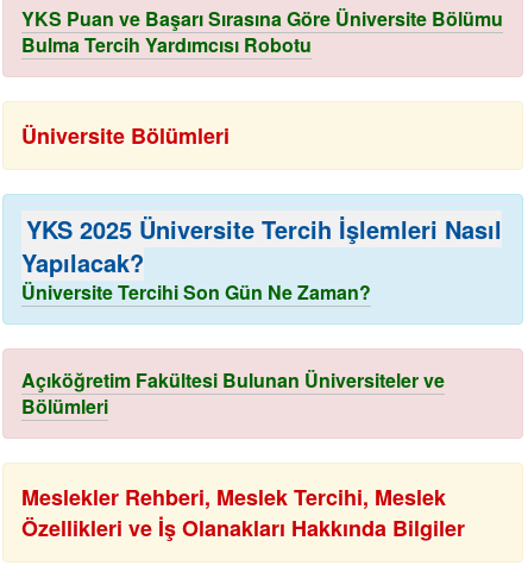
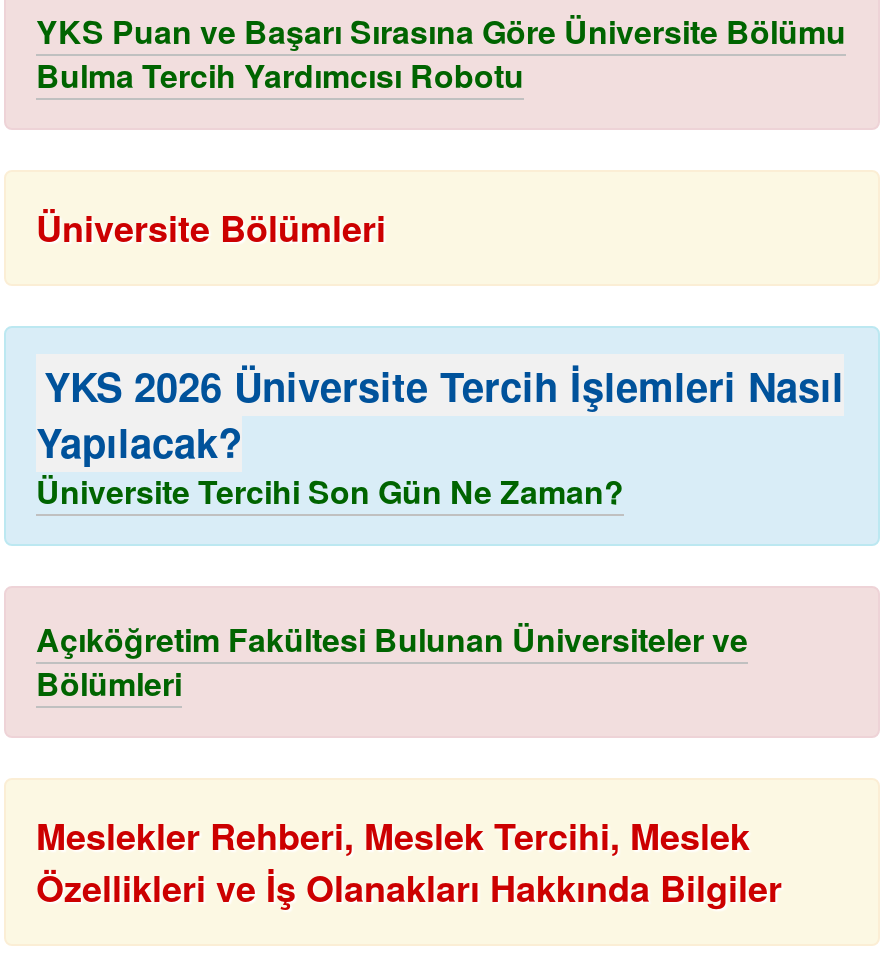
[26,212,502,247] YKS 2025 Üniversite Tercih İşlemleri Nasıl -> [44,357,844,415] YKS 2026 Üniversite Tercih İşlemleri Nasıl

